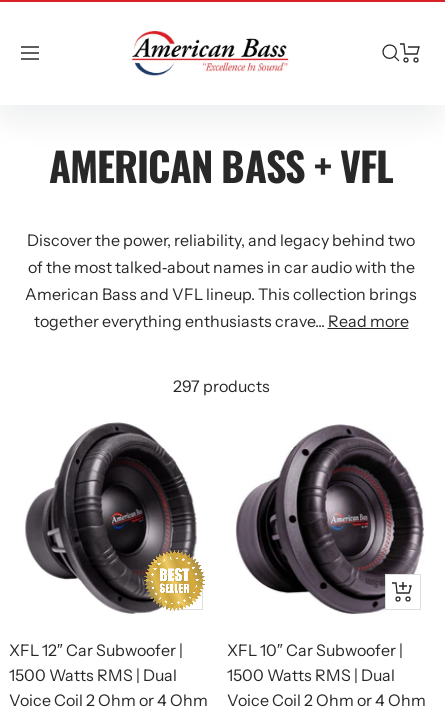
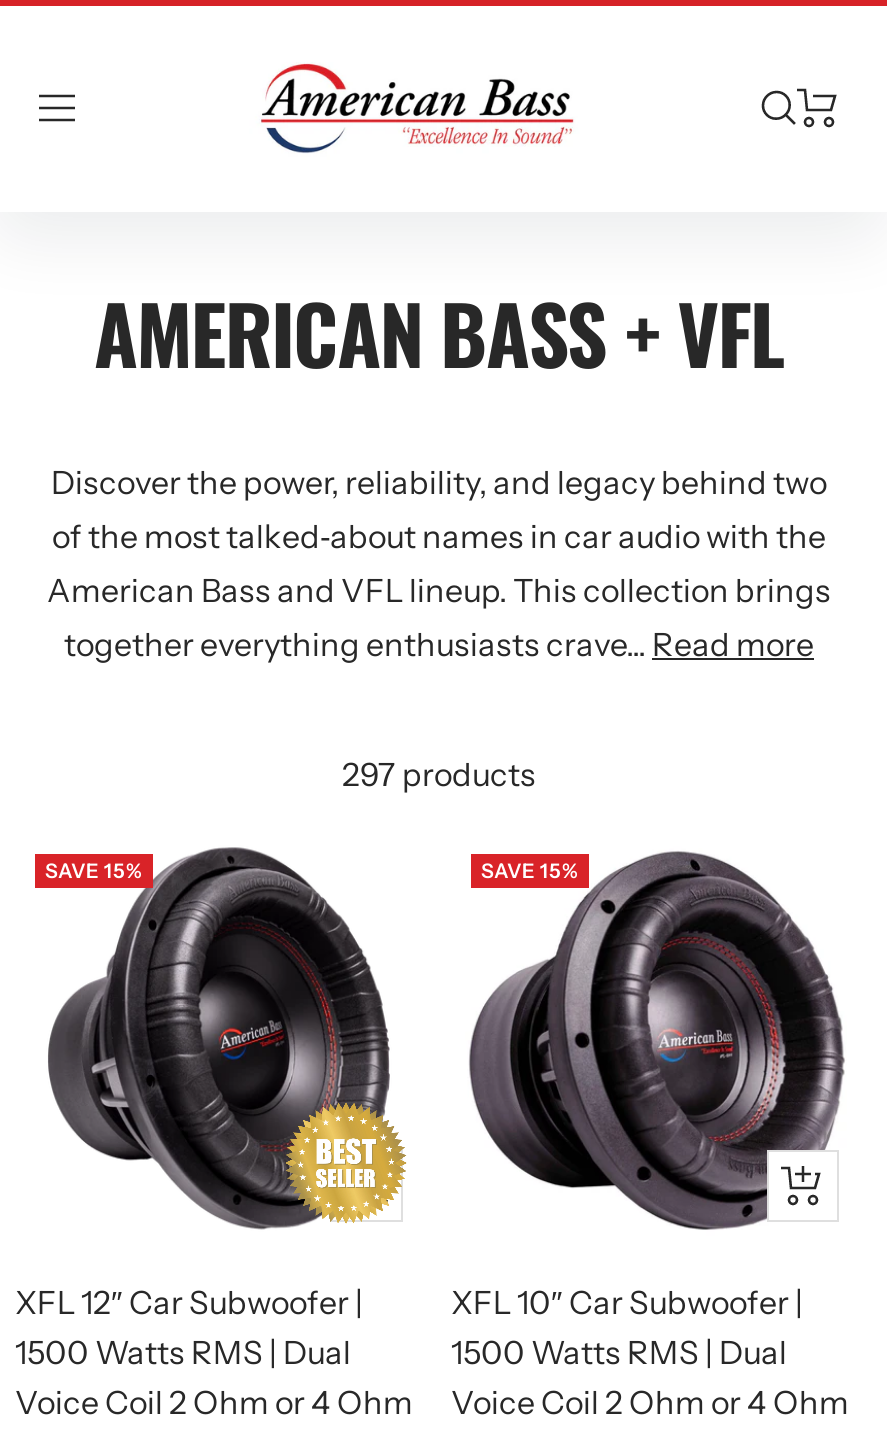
none -> [45,858,143,884] SAVE 15%
none -> [481,858,579,884] SAVE 15%

